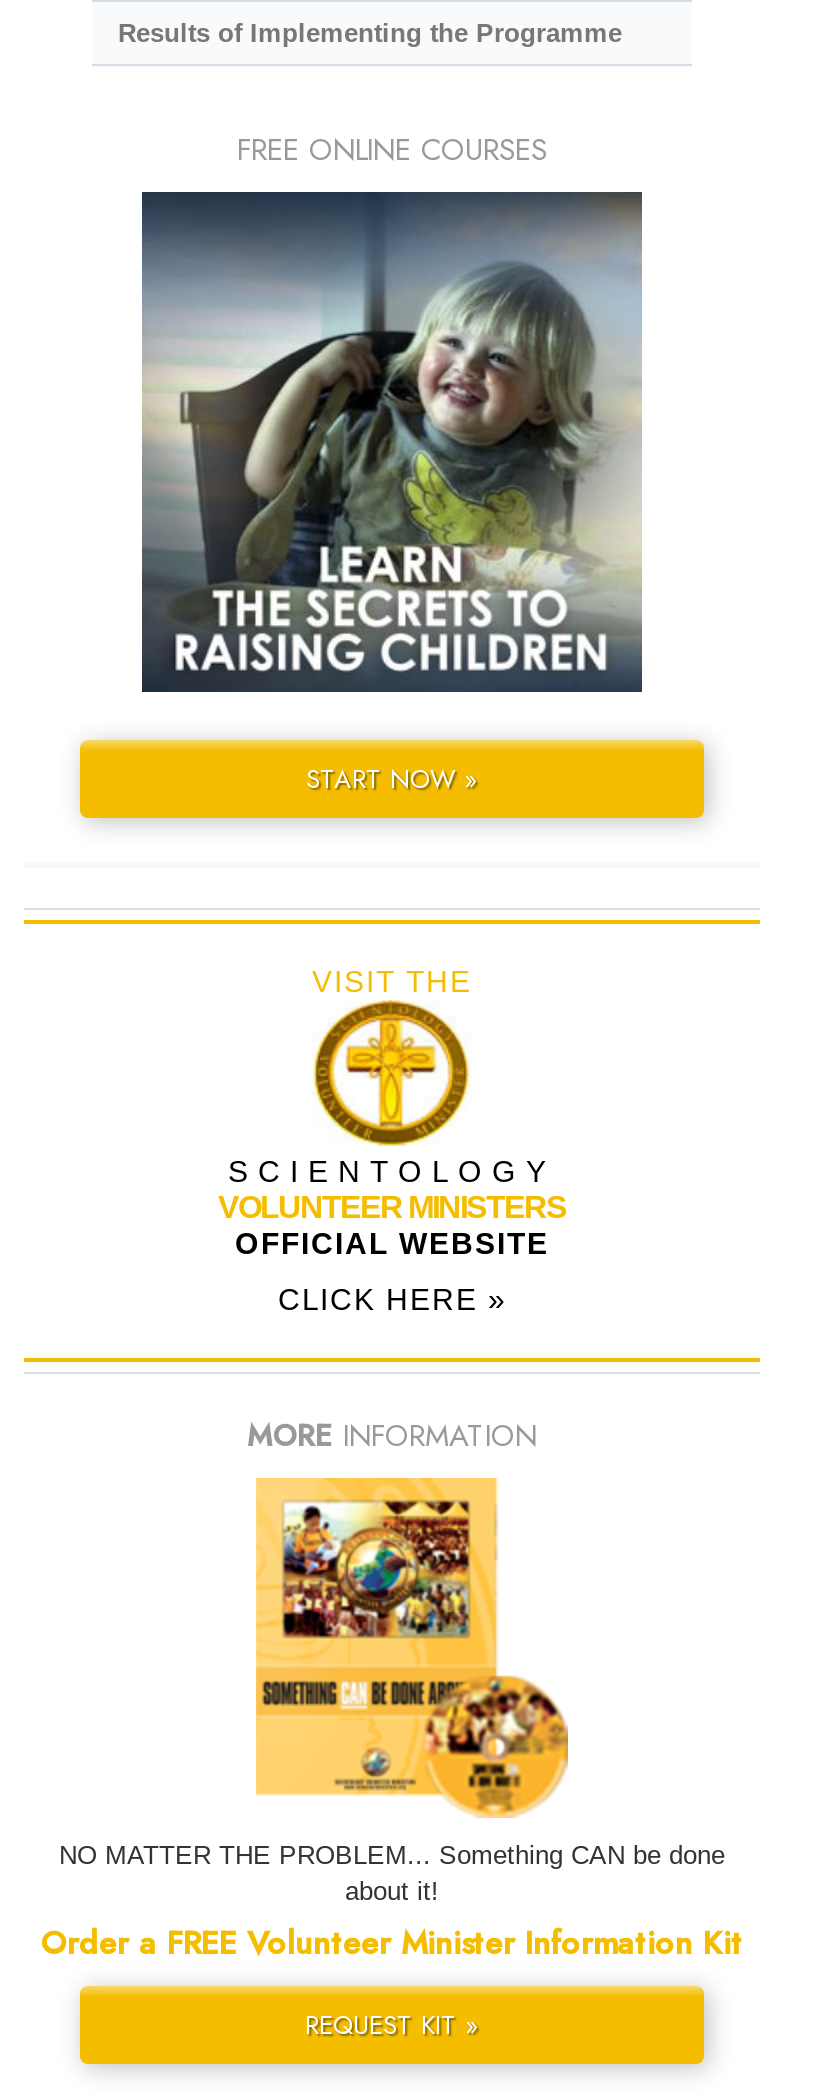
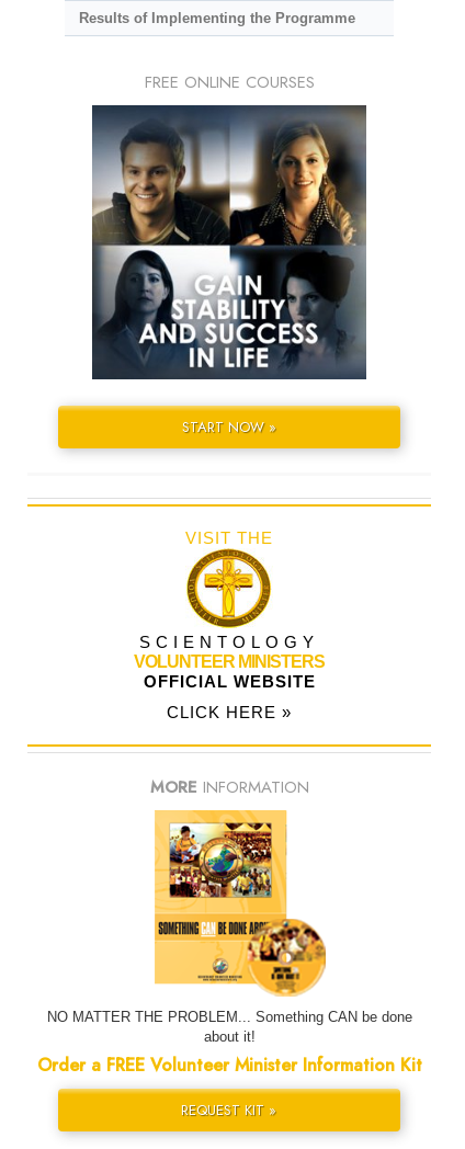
[142,224,642,674] [image] -> [92,122,366,368] [image]

